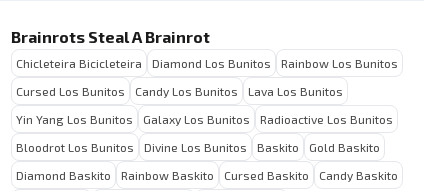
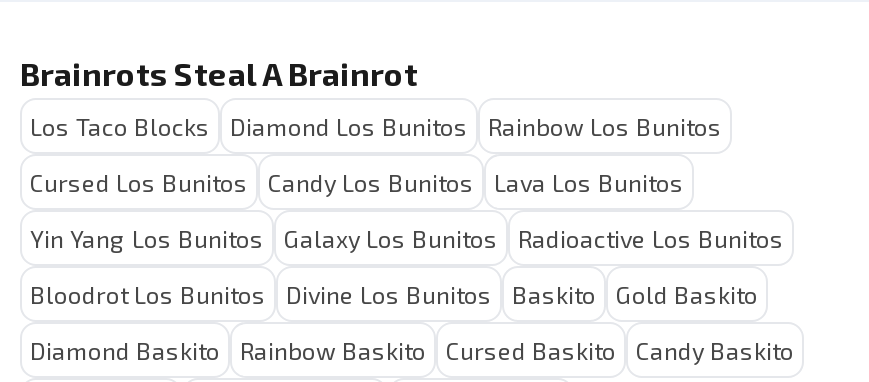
[16,56,142,70] Chicleteira Bicicleteira -> [30,112,210,140] Los Taco Blocks

